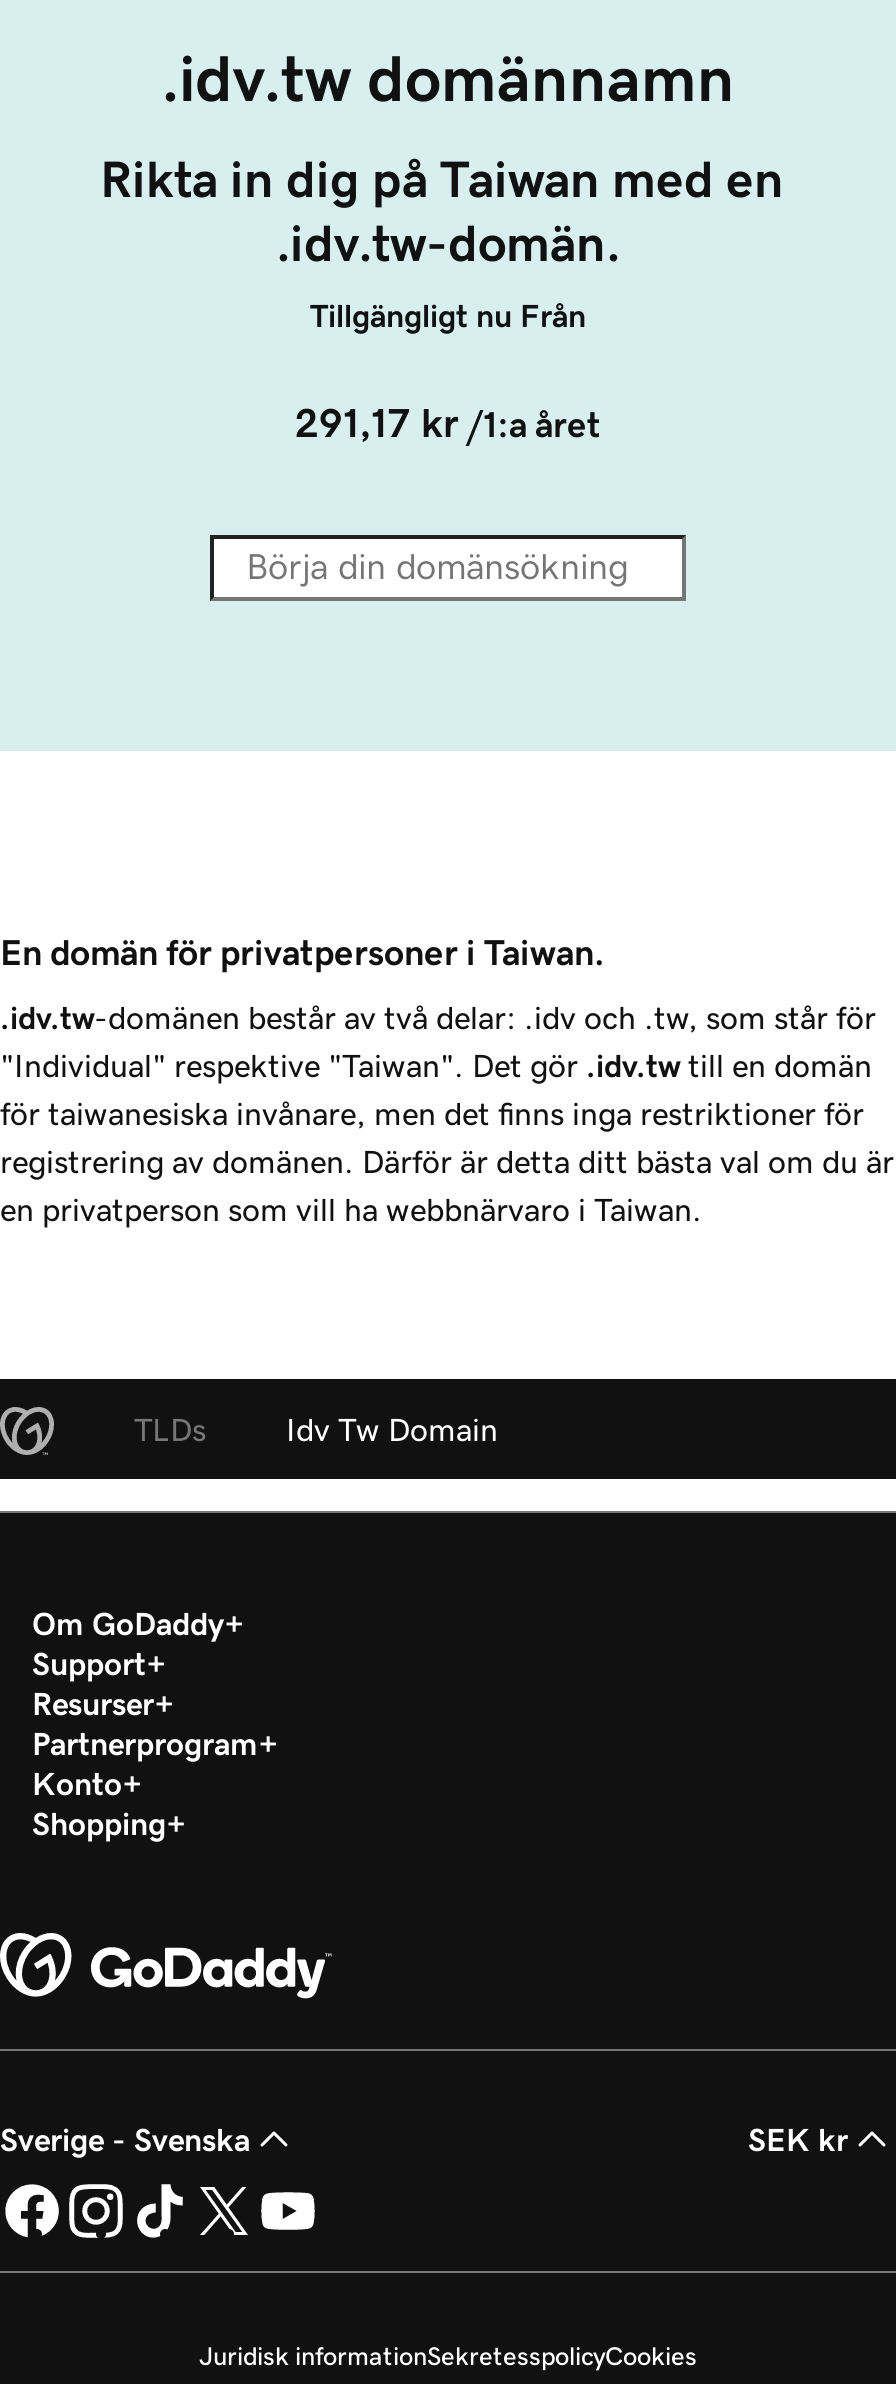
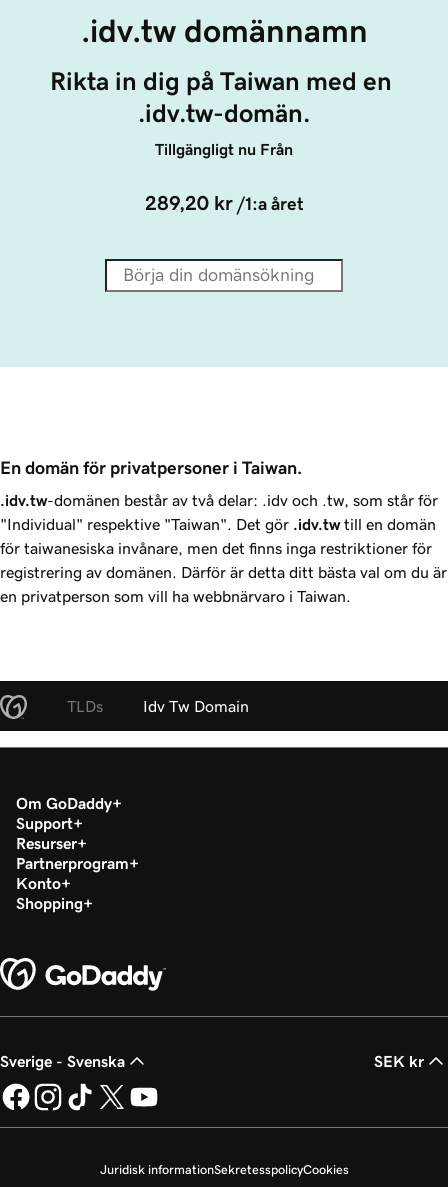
[295,403,601,443] 291,17 kr /1:a året -> [144,193,303,213] 289,20 kr /1:a året

